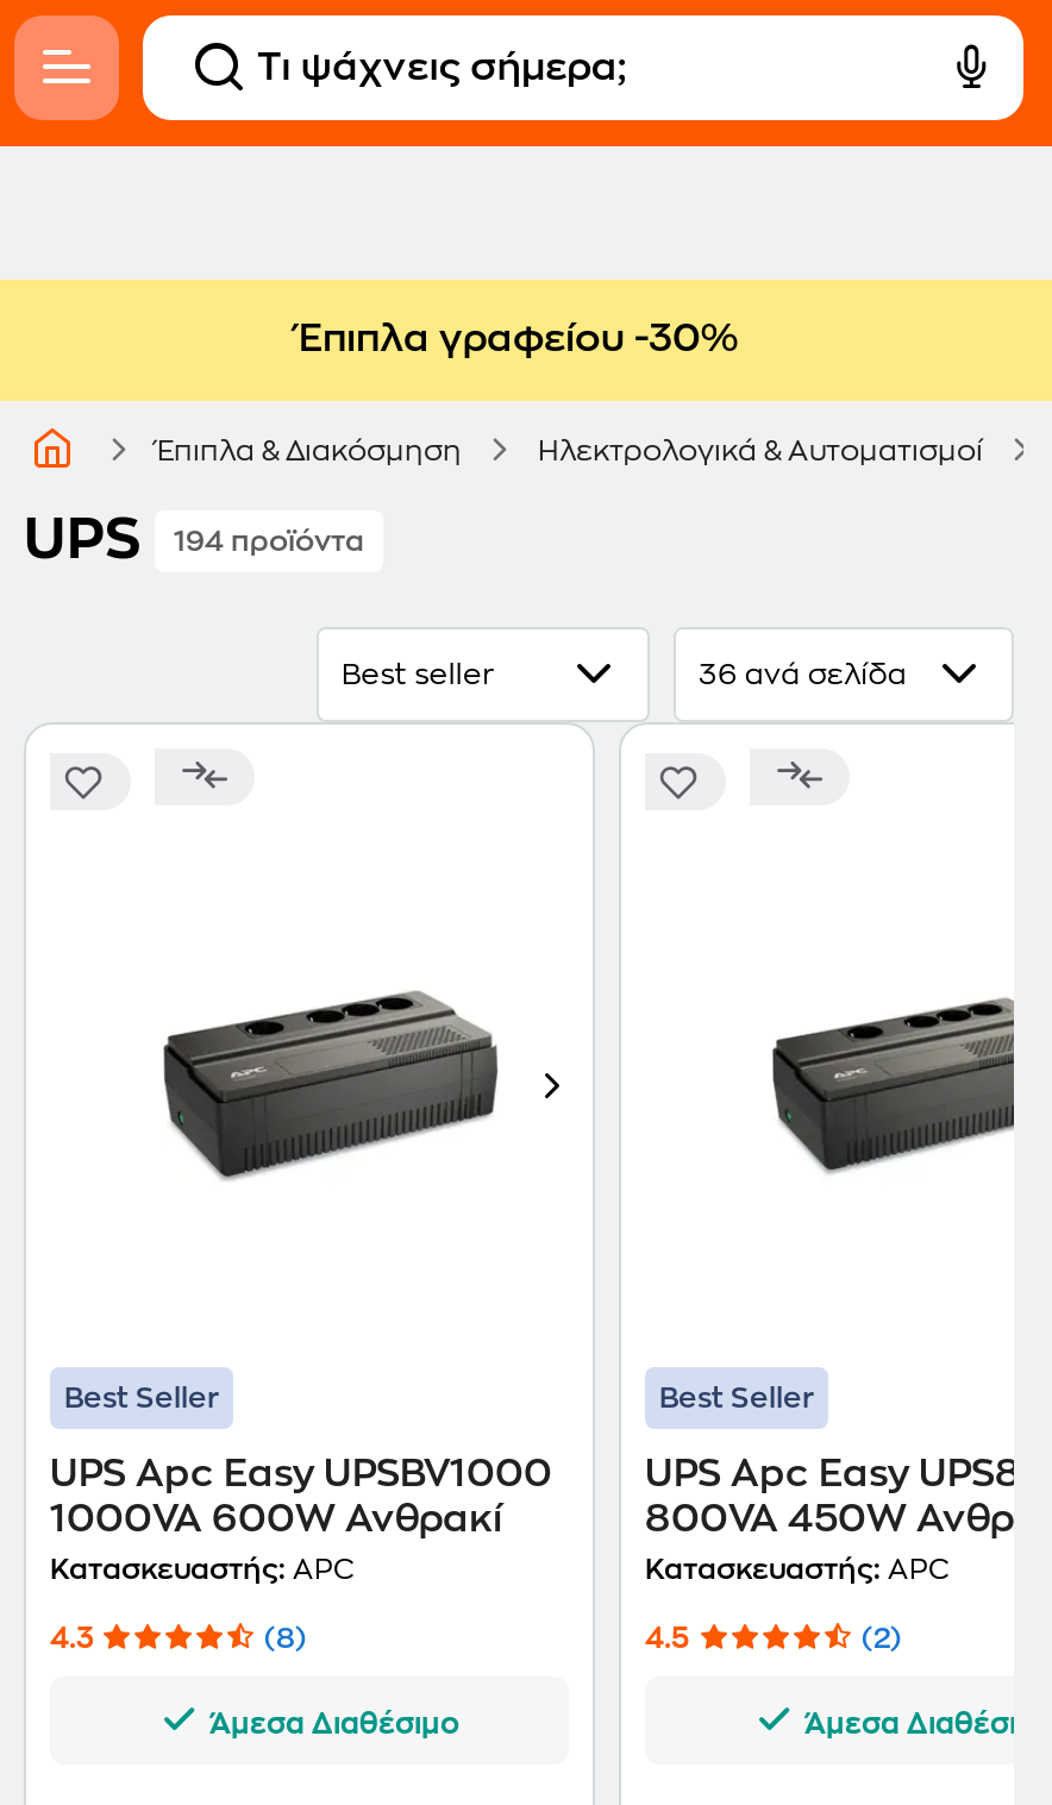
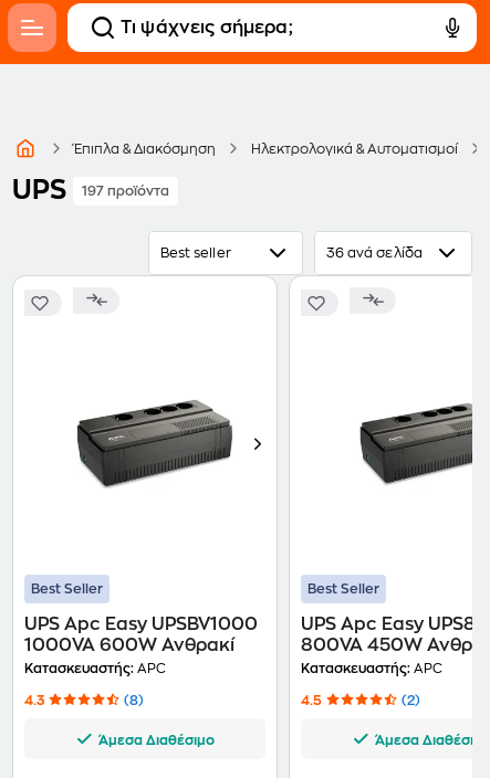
[299,320,739,358] Έπιπλα γραφείου -30% -> none
[24,510,364,568] UPS 194 προϊόντα -> [12,177,169,203] UPS 197 προϊόντα

